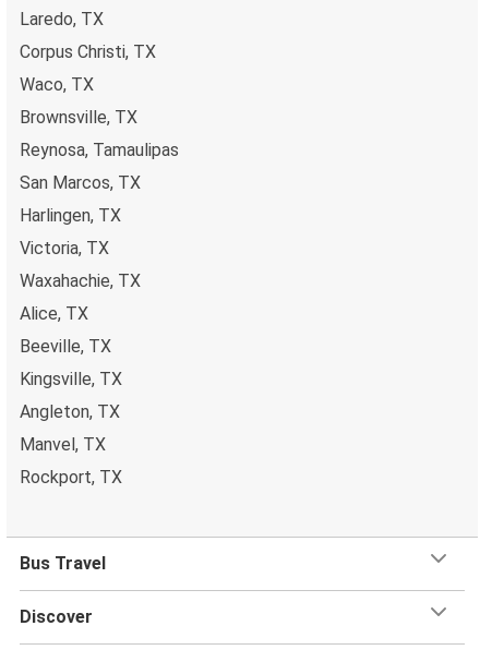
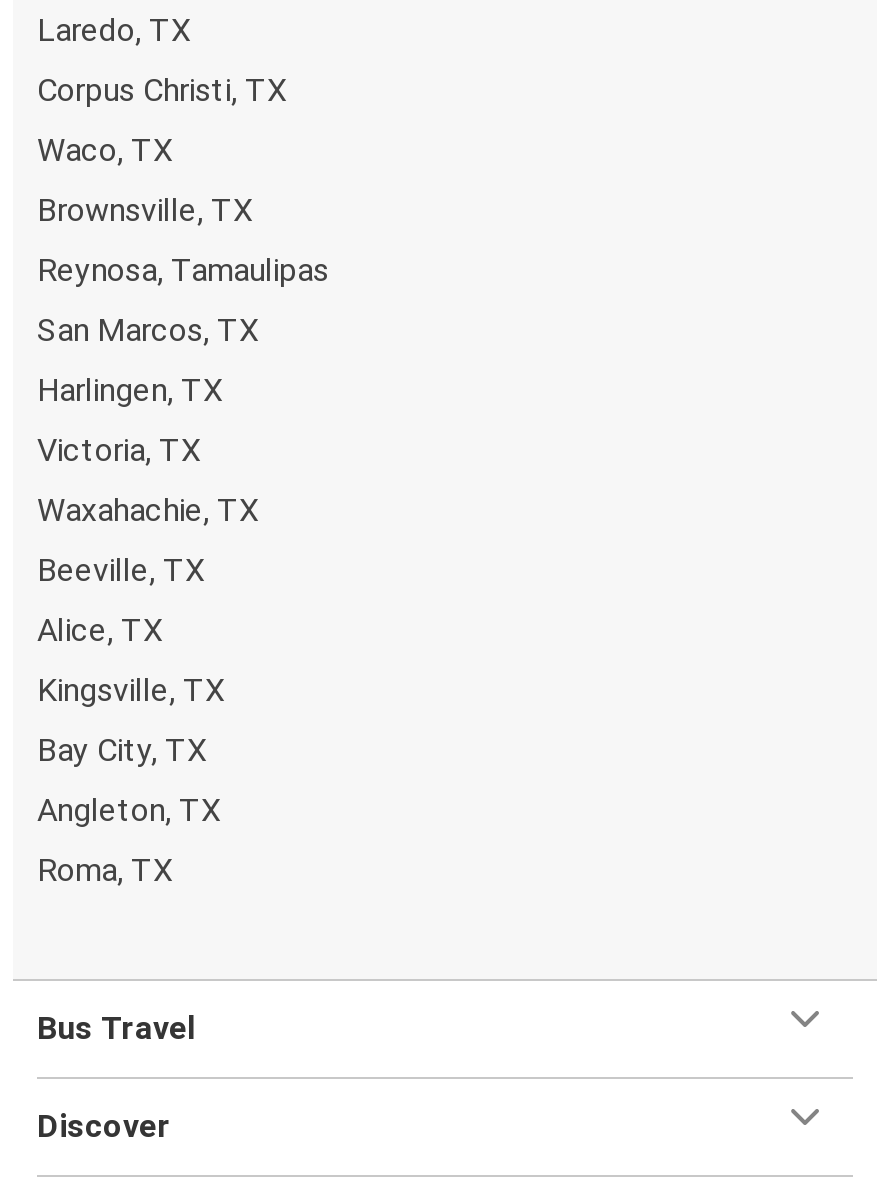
moved [20,303,88,324] -> [37,611,163,649]: Alice, TX
moved [20,336,111,357] -> [37,551,205,589]: Beeville, TX
none -> [37,731,207,769] Bay City, TX
moved [20,401,120,422] -> [37,791,221,829]: Angleton, TX
[20,434,122,487] Manvel, TX | Rockport, TX -> [37,851,173,889] Roma, TX

